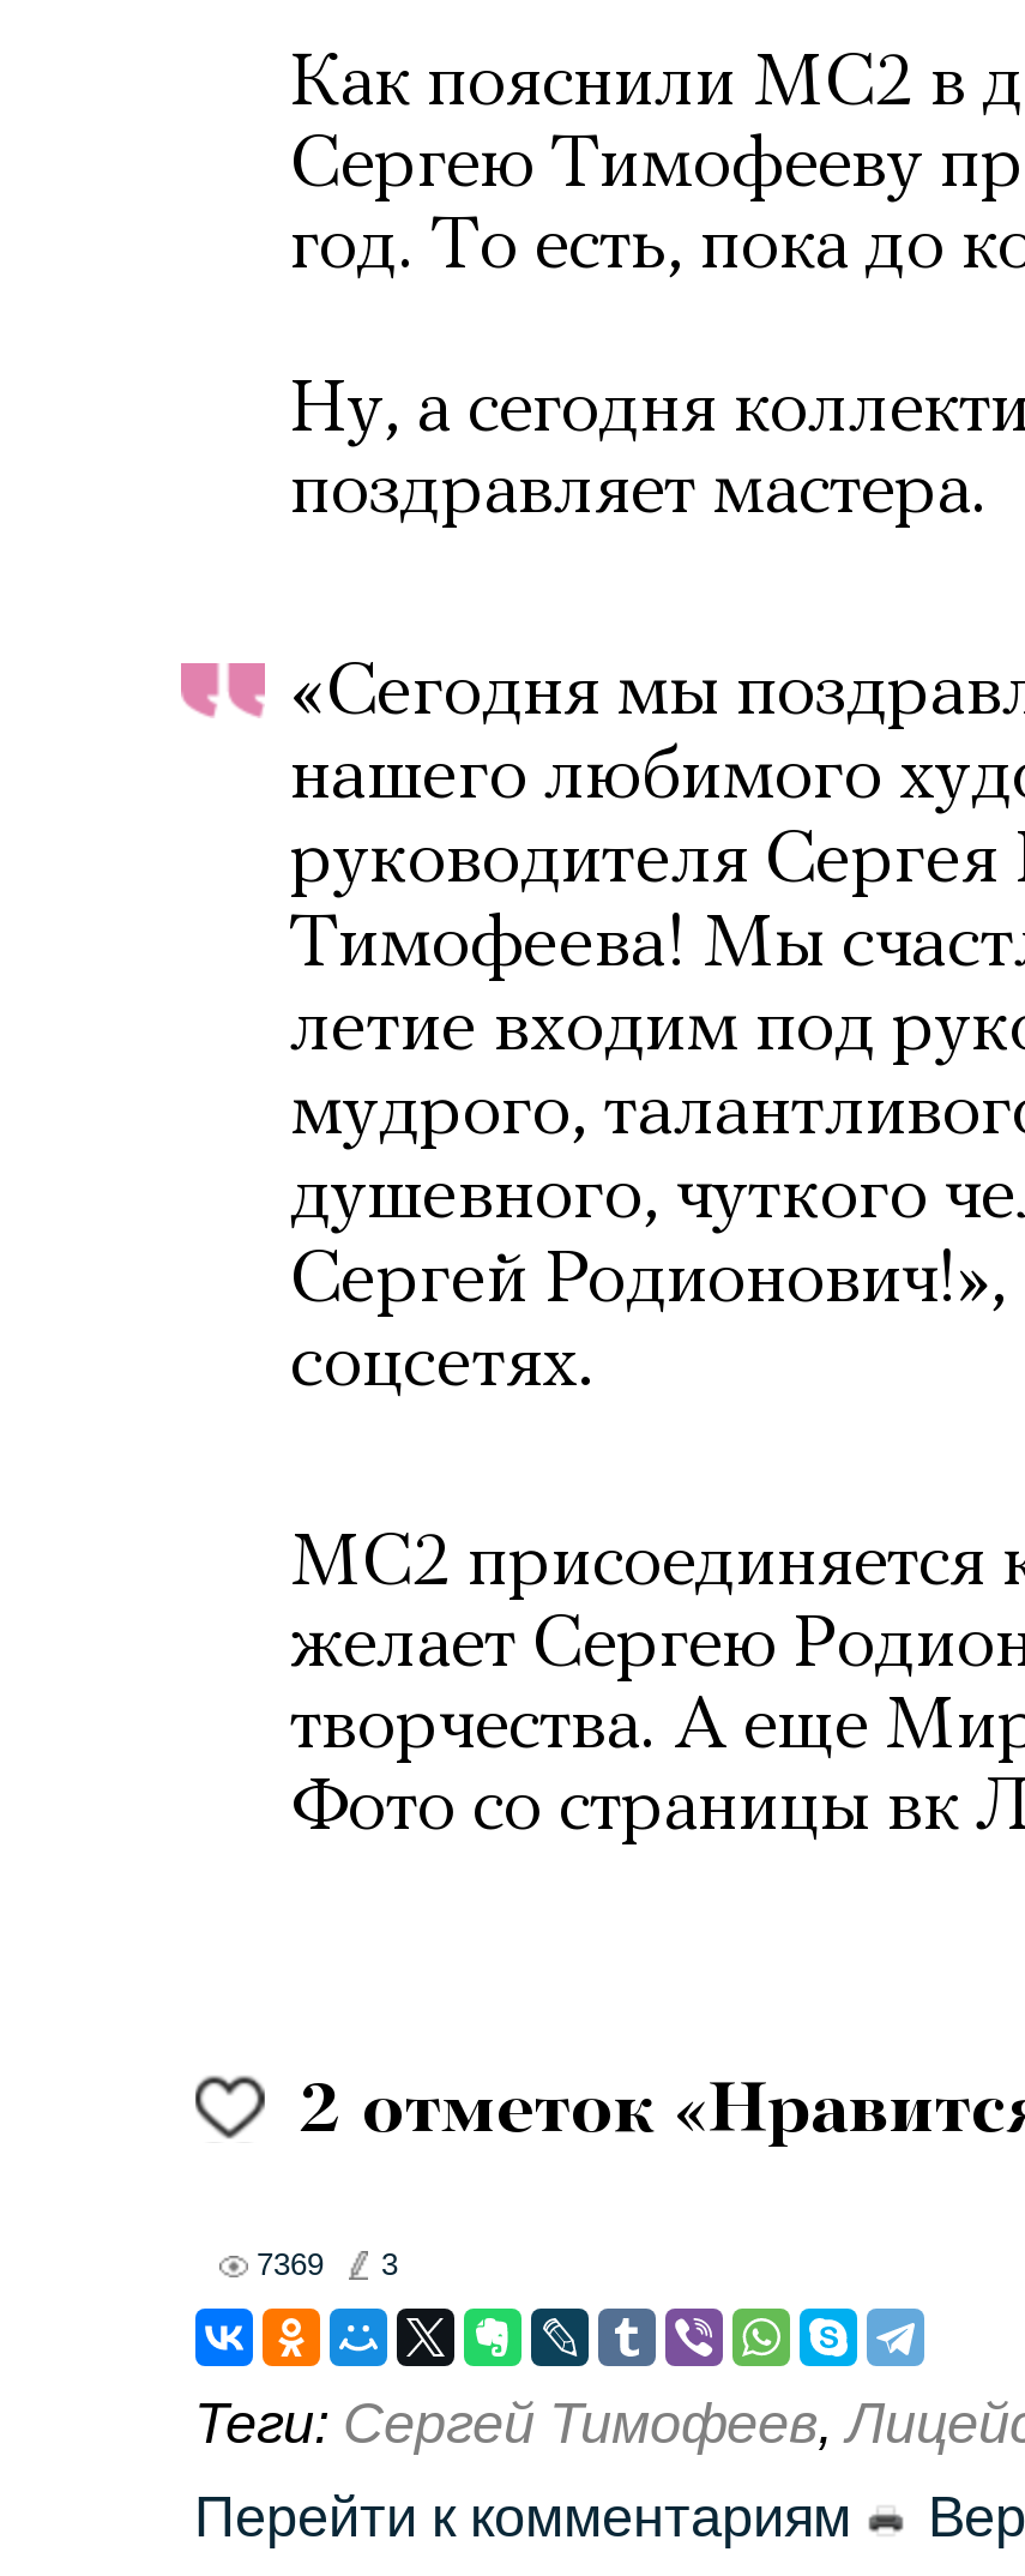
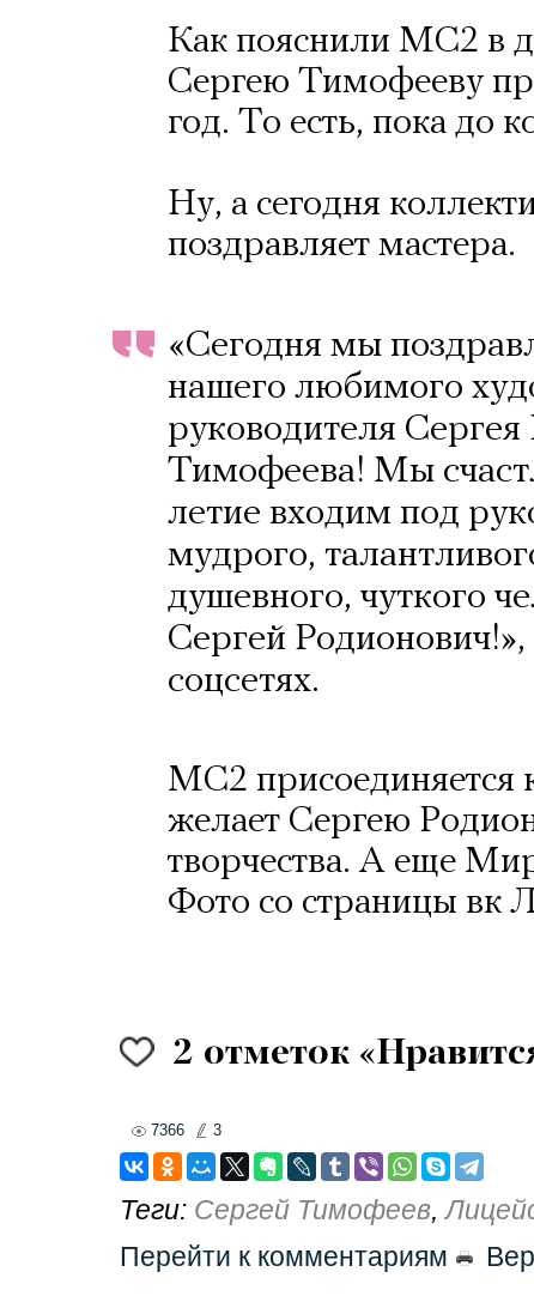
[257,2246,398,2282] 7369 3 -> [150,1121,221,1139] 7366 3

